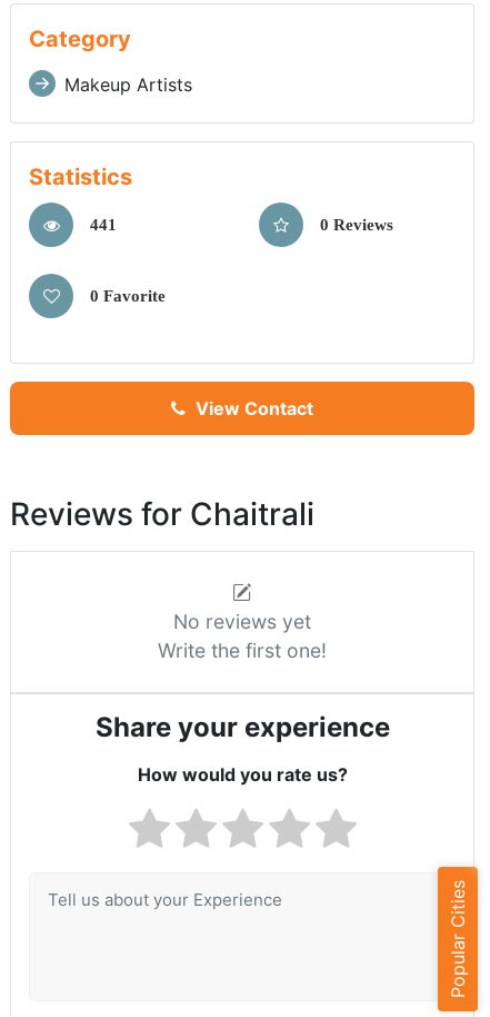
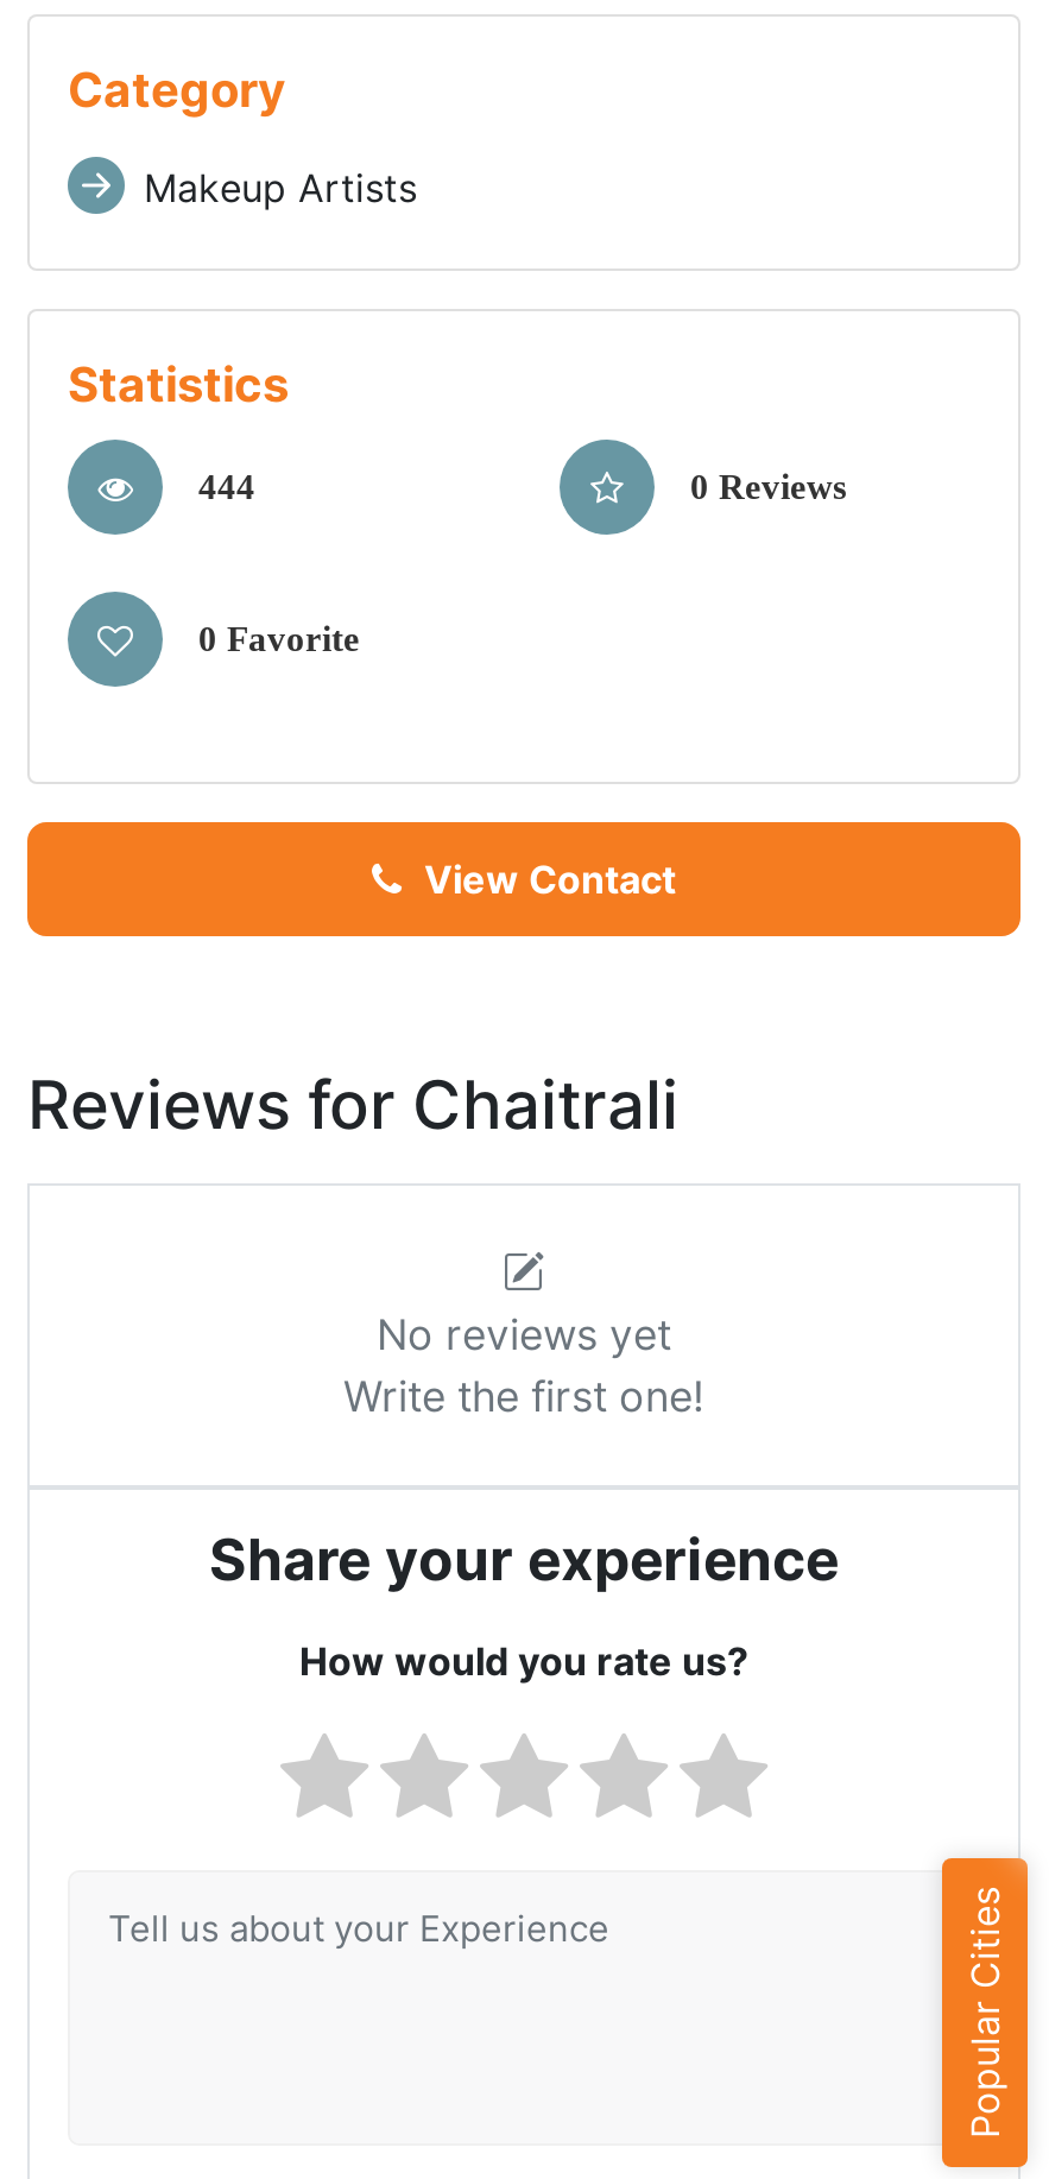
[90,216,117,234] 441 -> [198,468,255,506] 444

